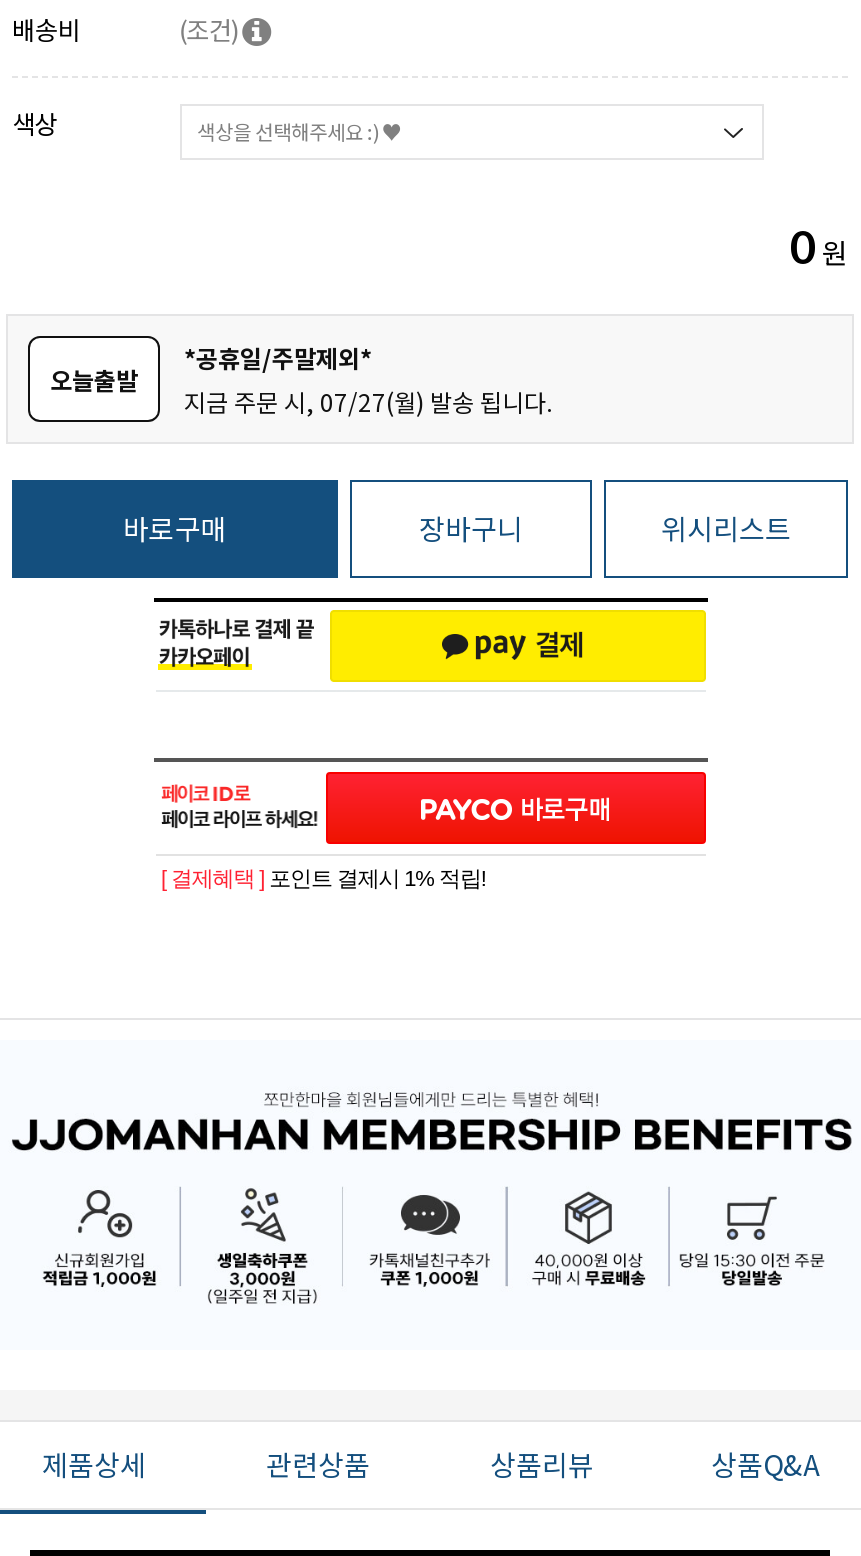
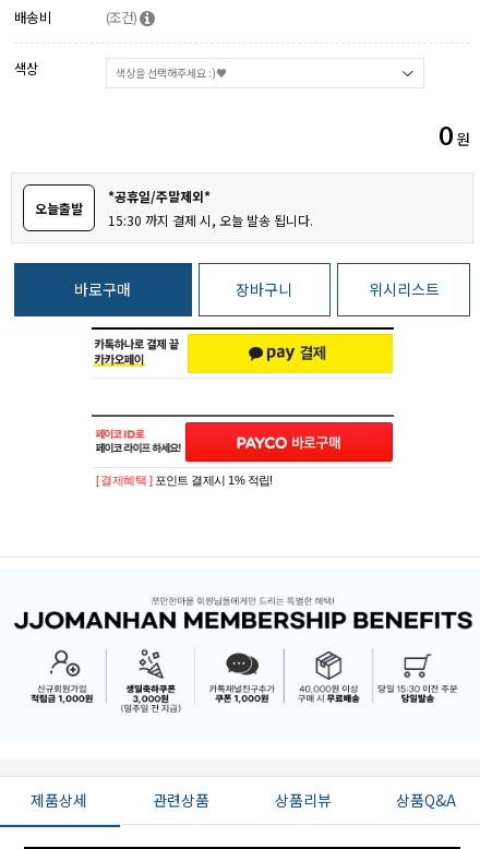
[184,384,552,418] 지금 주문 시, 07/27(월) 발송 됩니다. -> [108,211,313,229] 15:30 까지 결제 시, 오늘 발송 됩니다.

